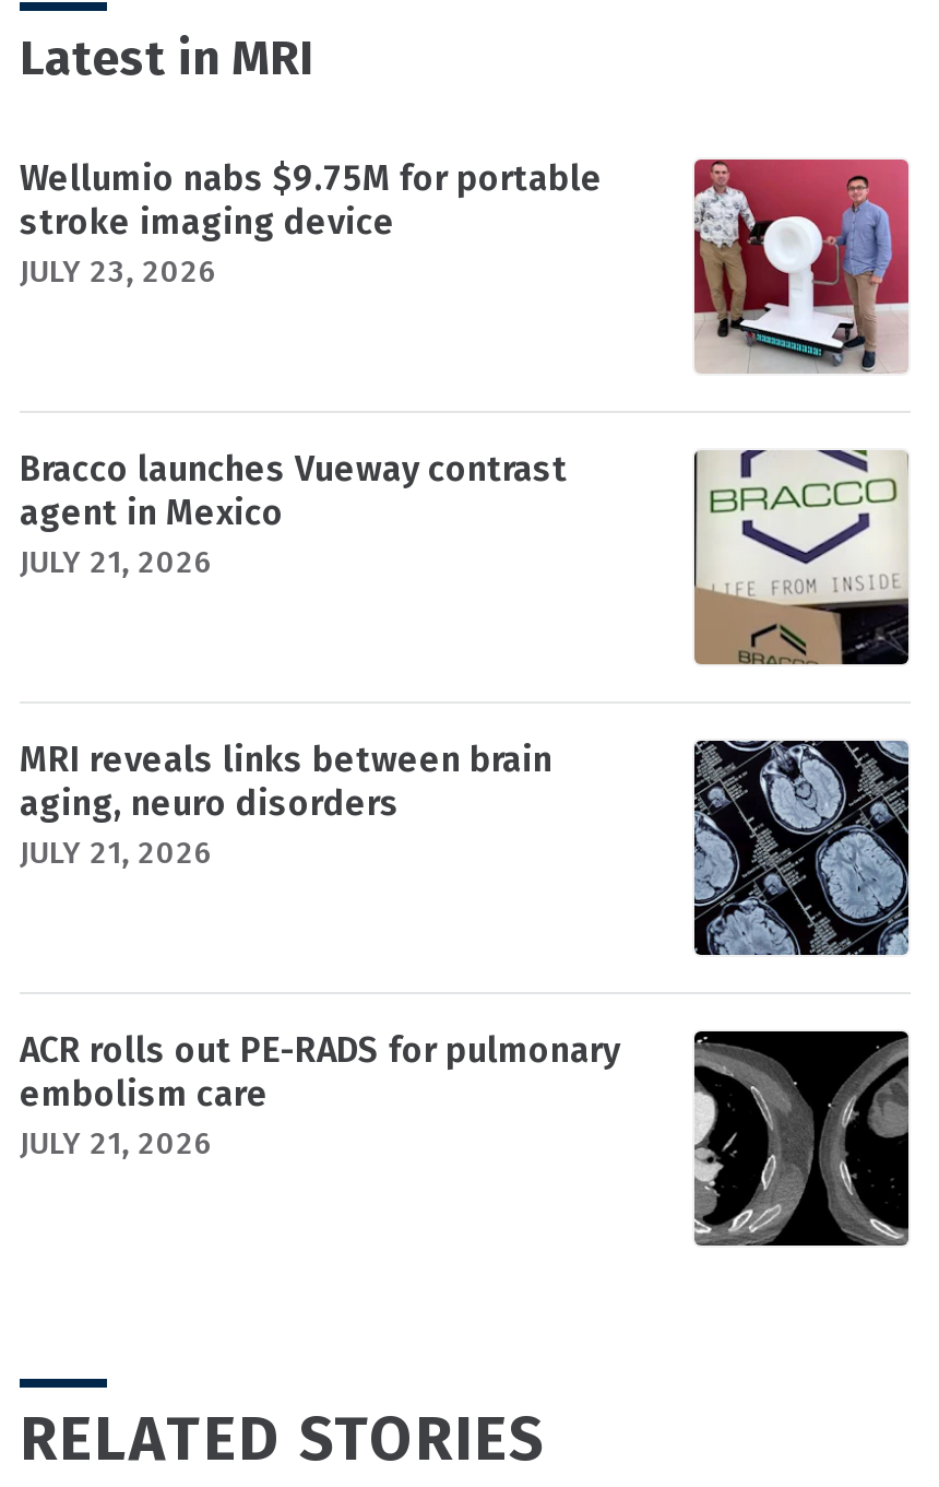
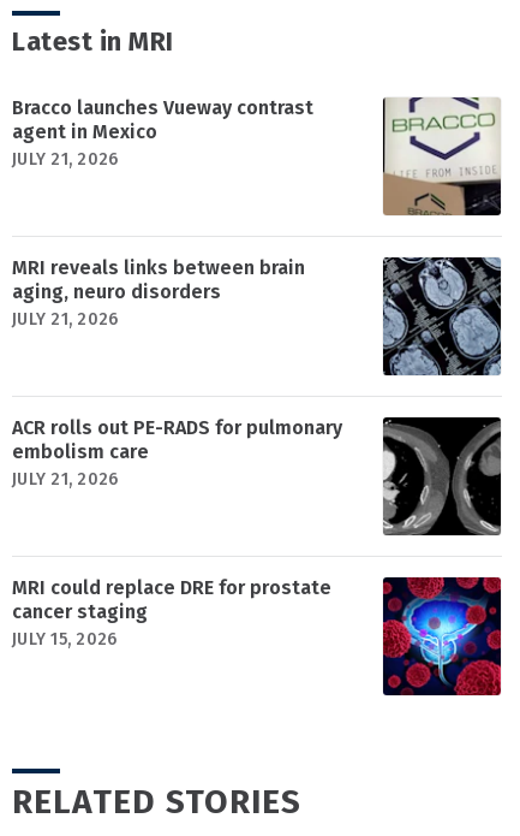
[20,157,603,291] Wellumio nabs $9.75M for portable | stroke imaging device | JULY 23, 2026 -> none
[692,157,911,374] [image] -> none
moved [20,448,911,1163] -> [12,96,502,490]: [image] | Bracco launches Vueway contrast | agent in Mexico | ... | embolism care | JULY 21, 2026
none -> [12,576,331,650] MRI could replace DRE for prostate | cancer staging | JULY 15, 2026
none -> [382,576,502,696] [image]

